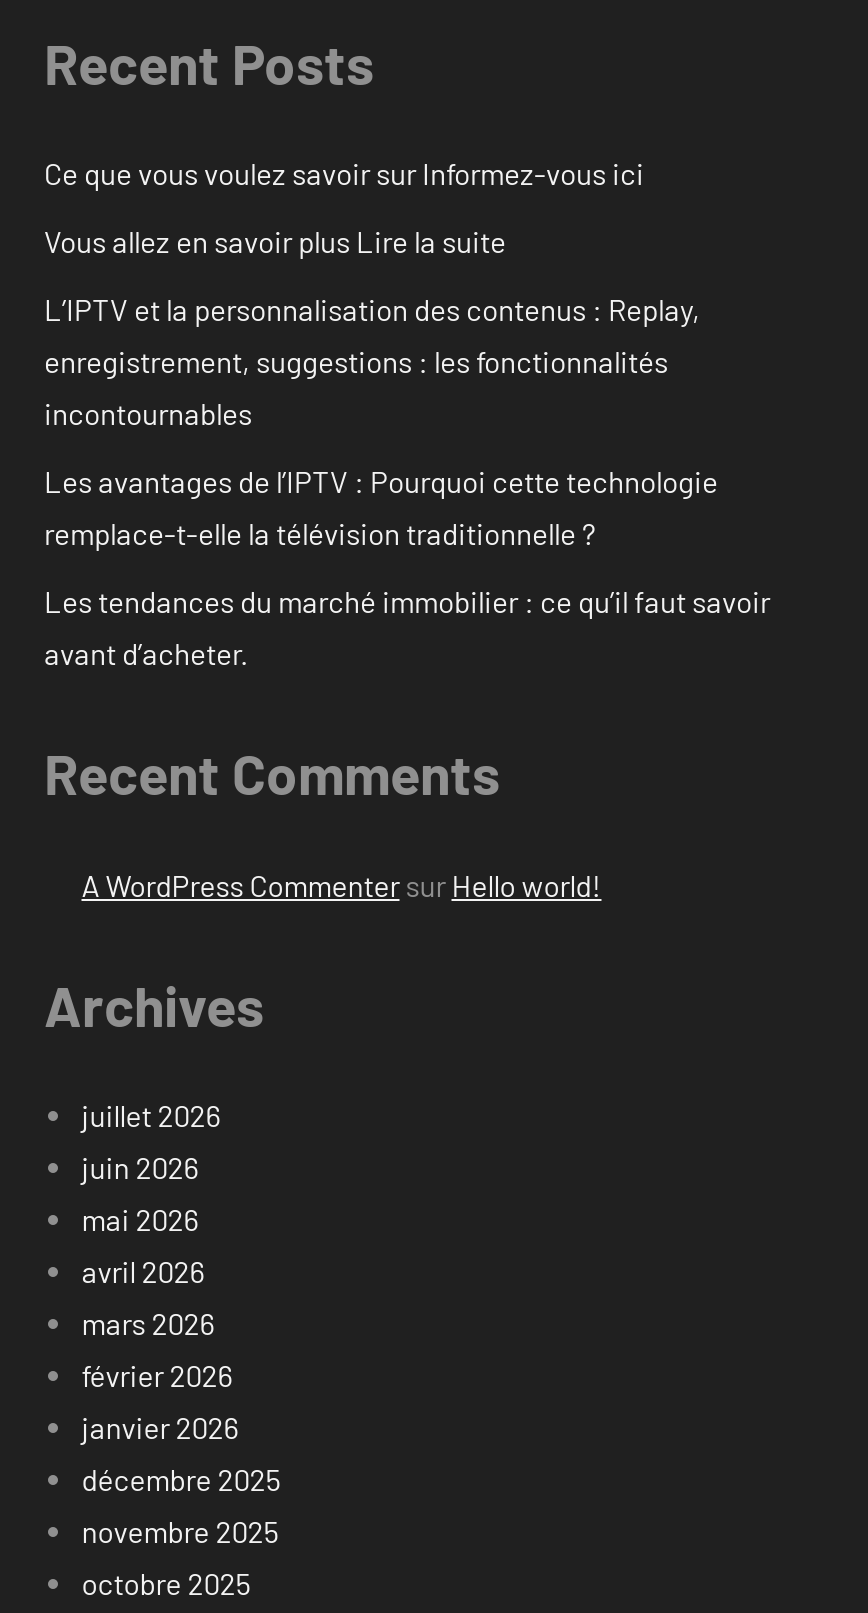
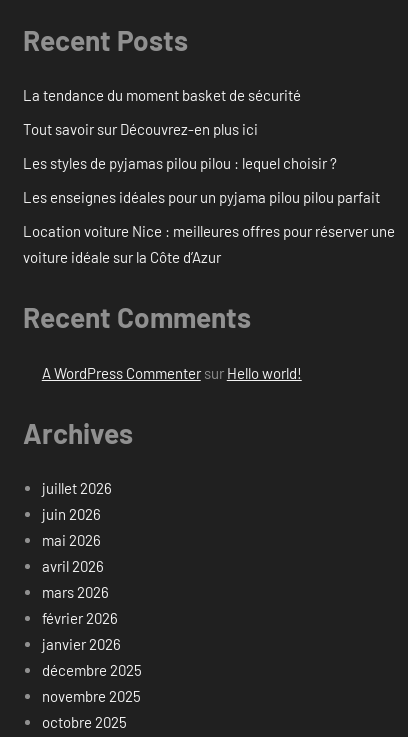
[44,156,644,192] Ce que vous voulez savoir sur Informez-vous ici -> [23,86,301,104] La tendance du moment basket de sécurité
[44,224,506,260] Vous allez en savoir plus Lire la suite -> [23,120,258,138] Tout savoir sur Découvrez-en plus ici
[44,292,700,432] L’IPTV et la personnalisation des contenus : Replay, | enregistrement, suggestions : les fonctionnalités | incontournables -> [23,154,337,172] Les styles de pyjamas pilou pilou : lequel choisir ?
[44,464,718,552] Les avantages de l’IPTV : Pourquoi cette technologie | remplace-t-elle la télévision traditionnelle ? -> [23,188,380,206] Les enseignes idéales pour un pyjama pilou pilou parfait
[44,584,770,672] Les tendances du marché immobilier : ce qu’il faut savoir | avant d’acheter. -> [23,222,395,266] Location voiture Nice : meilleures offres pour réserver une | voiture idéale sur la Côte d’Azur

